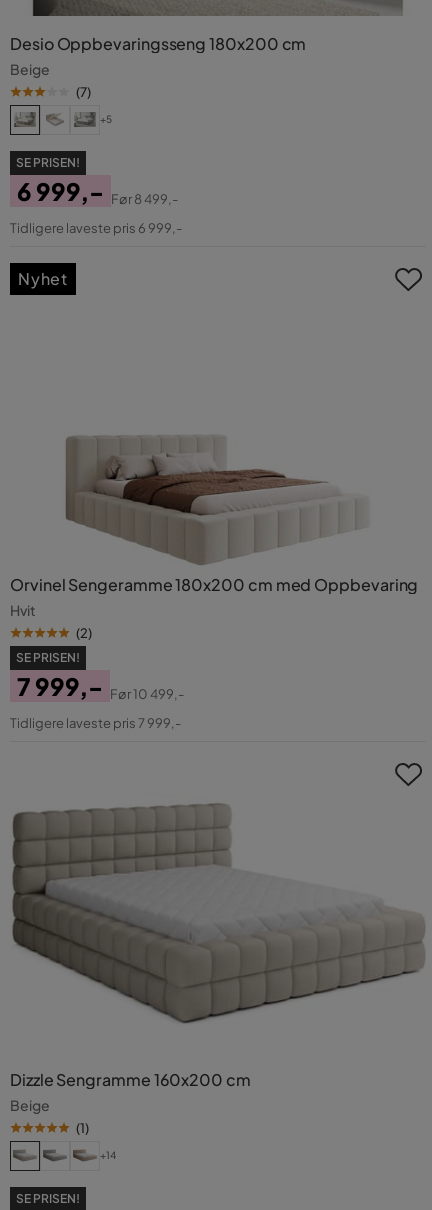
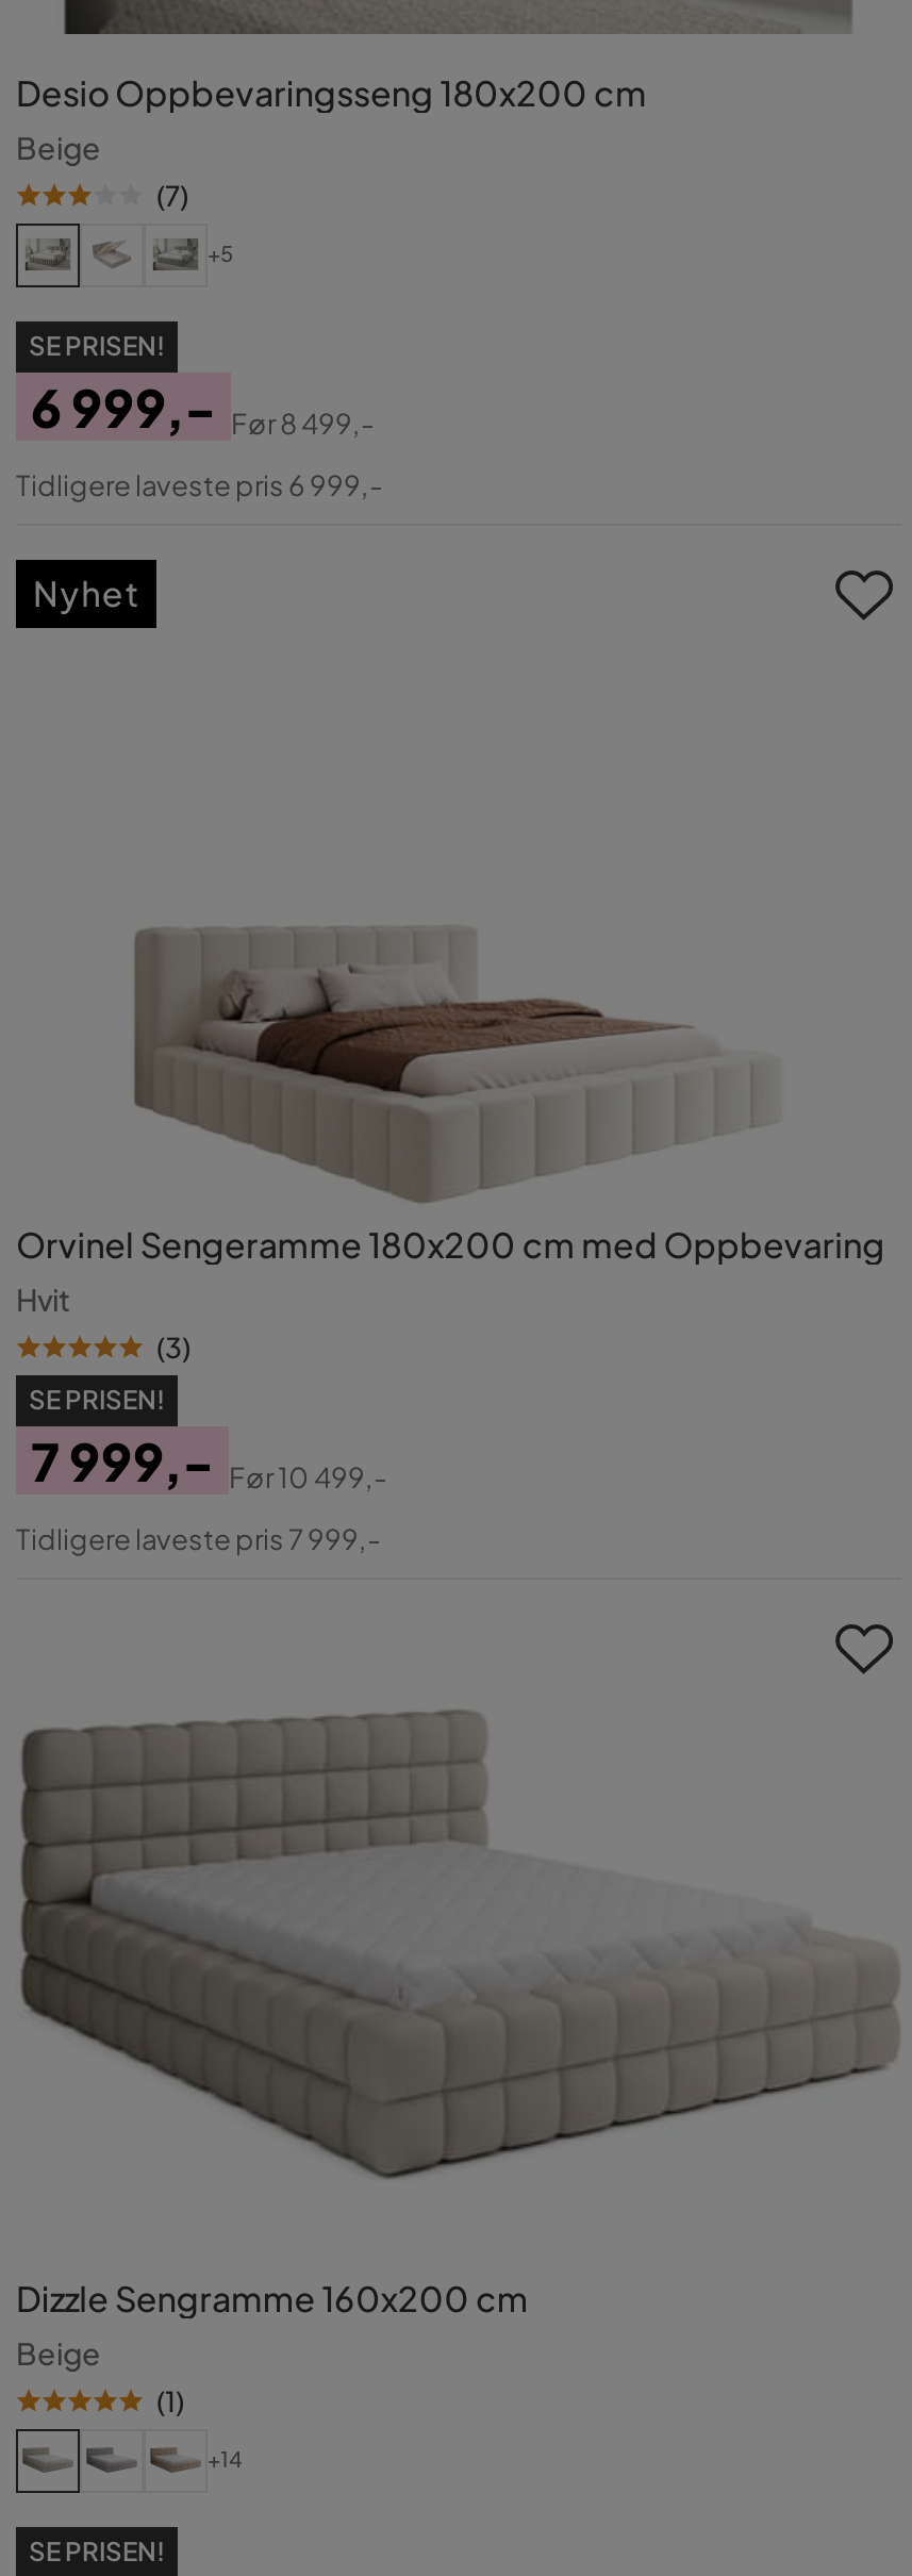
[76,624,92,640] (2) -> [156,1330,190,1364] (3)

